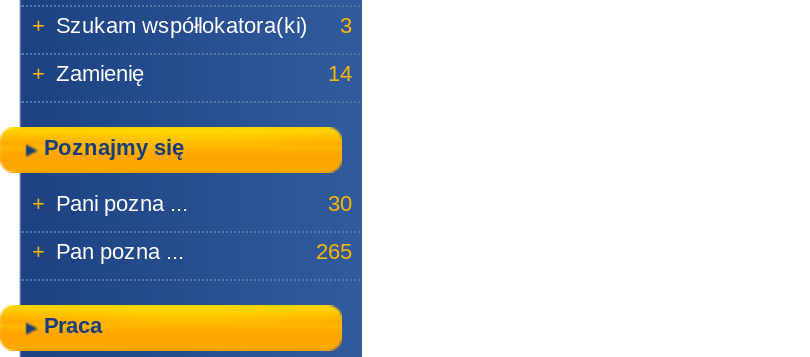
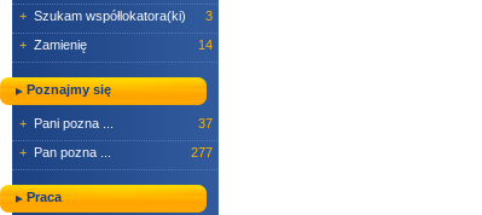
[328,191,352,215] 30 -> [198,116,213,130] 37
[316,239,352,263] 265 -> [191,145,213,159] 277

